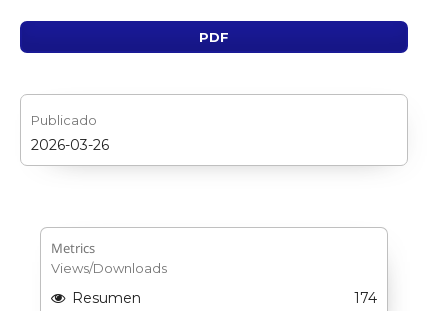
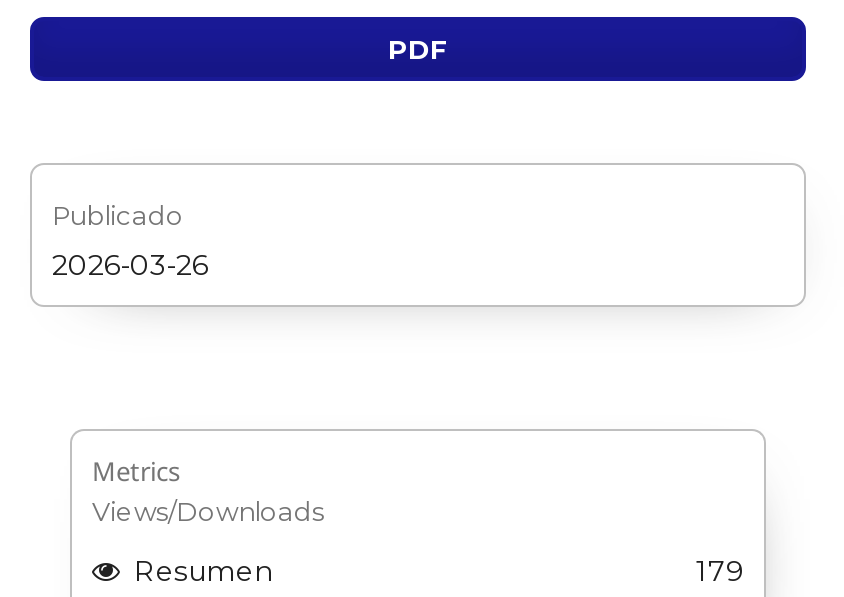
[354,289,377,307] 174 -> [696,553,744,589] 179

